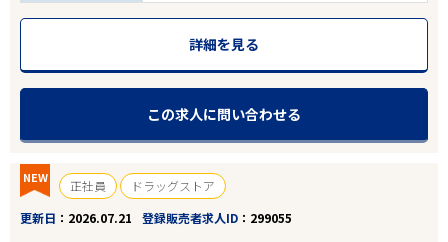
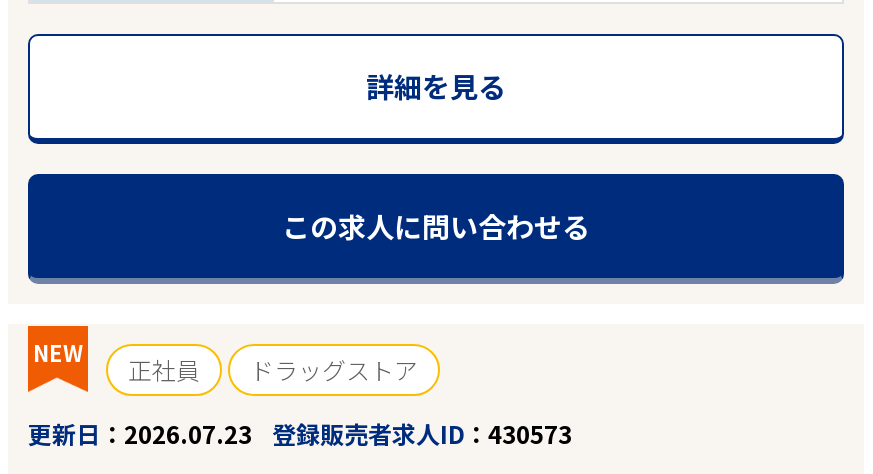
[68,209,292,226] 2026.07.21 登録販売者求人ID | 299055 -> [124,415,572,449] 2026.07.23 登録販売者求人ID | 430573

